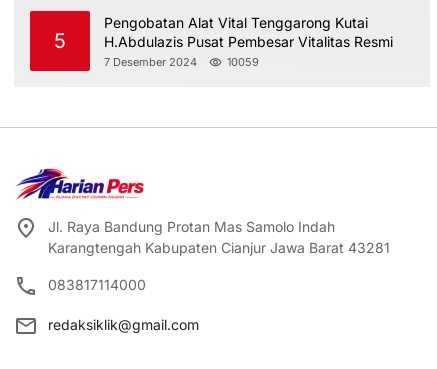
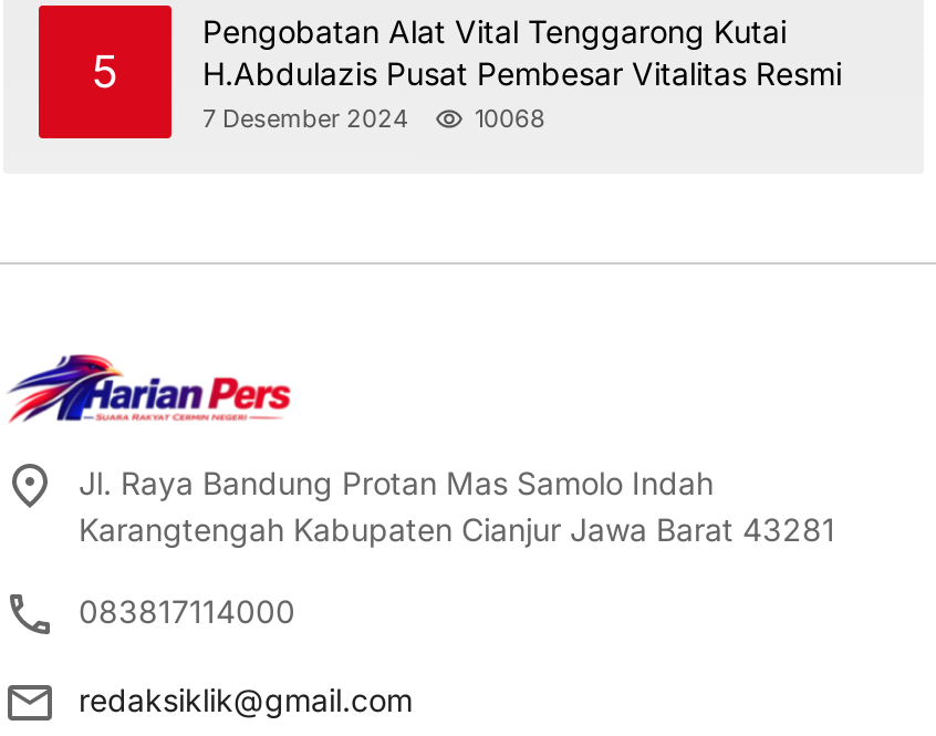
[227,55,259,69] 10059 -> [475,104,545,135] 10068

